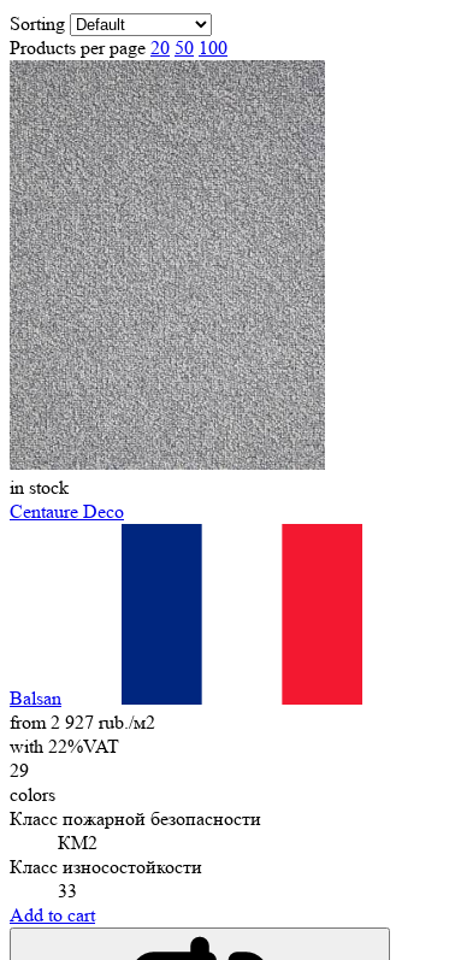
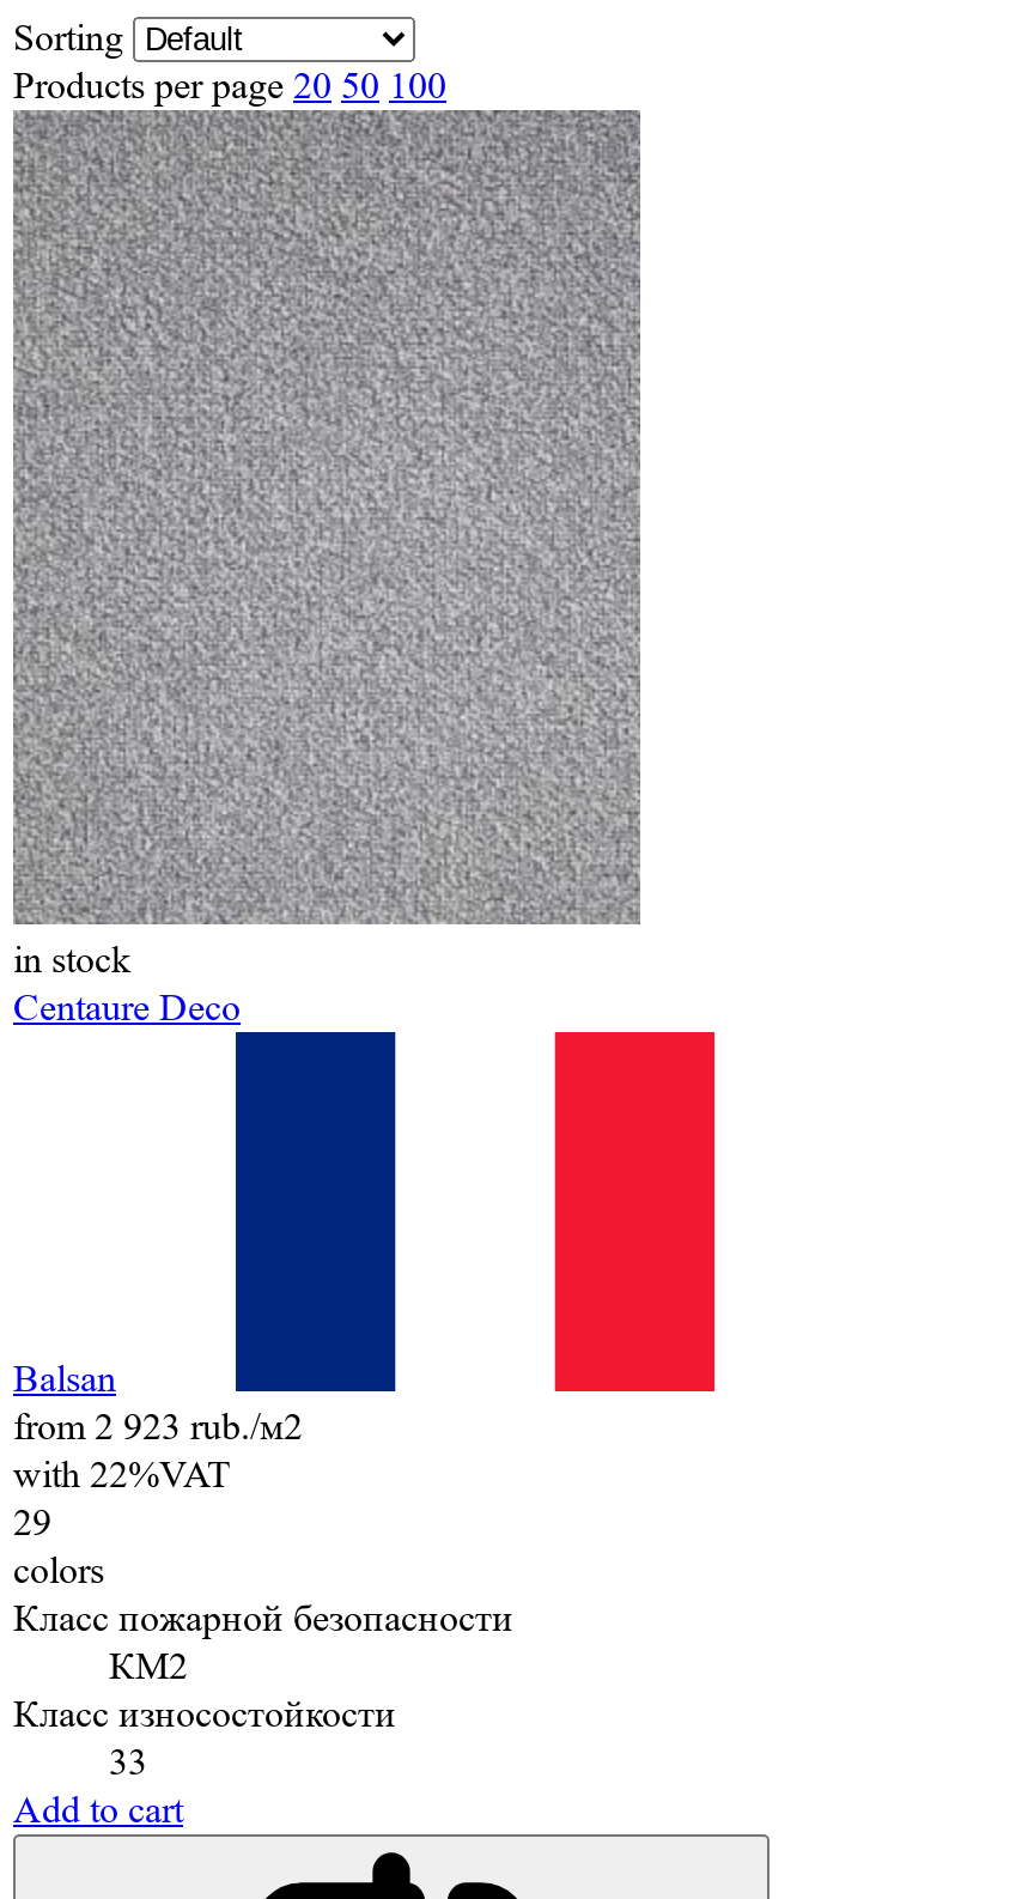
[10,711,155,733] from 2 927 rub./м2 -> [13,1403,303,1449] from 2 923 rub./м2

